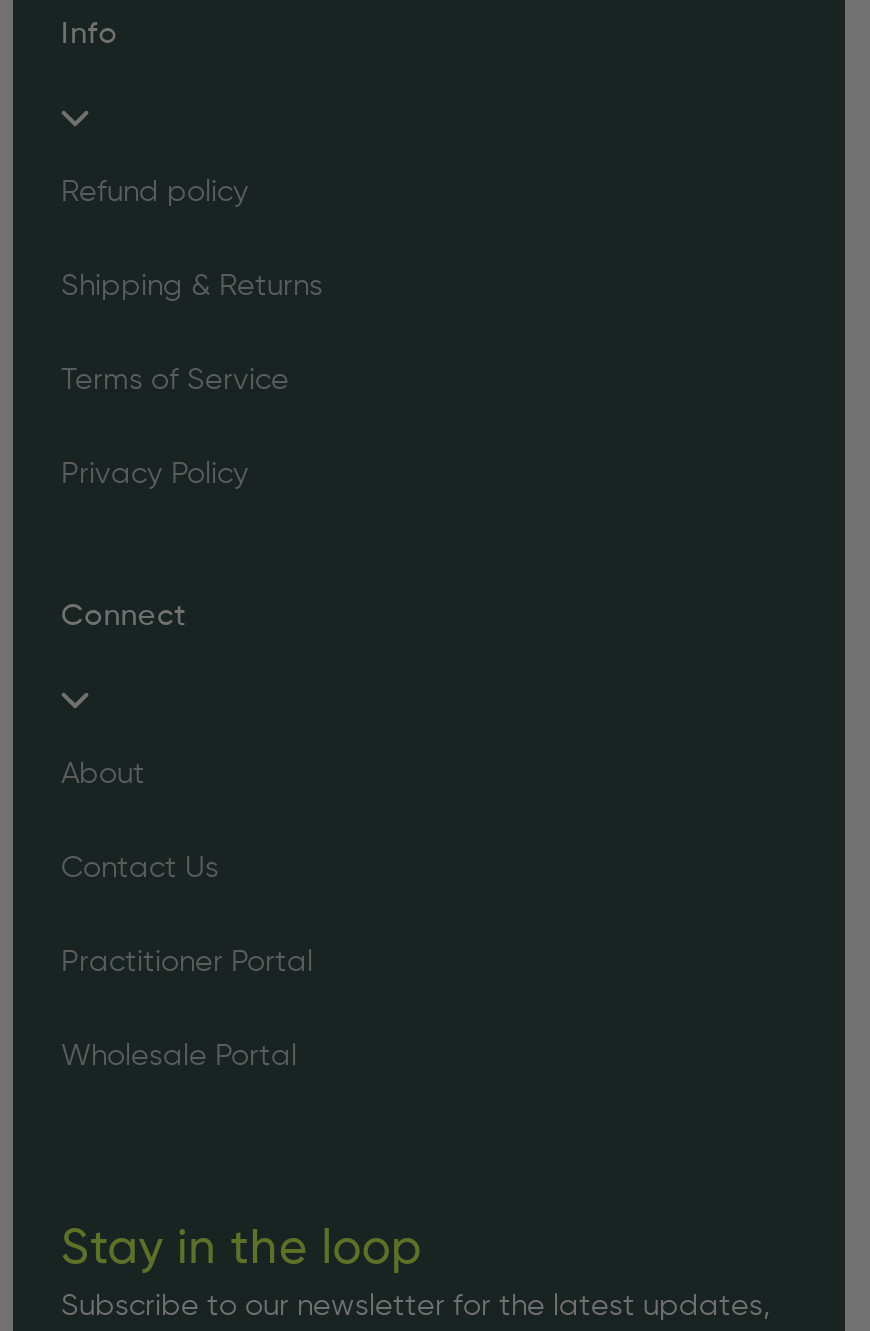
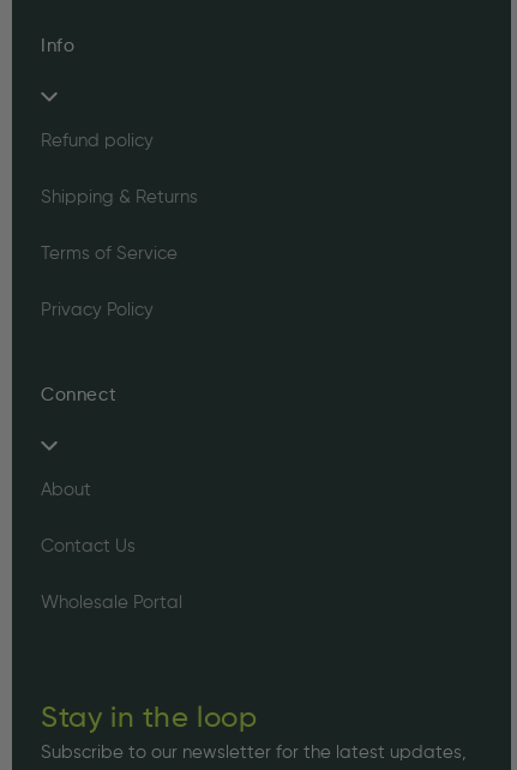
[61,947,313,977] Practitioner Portal -> none

